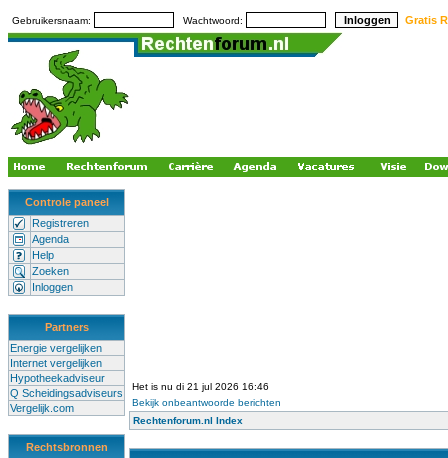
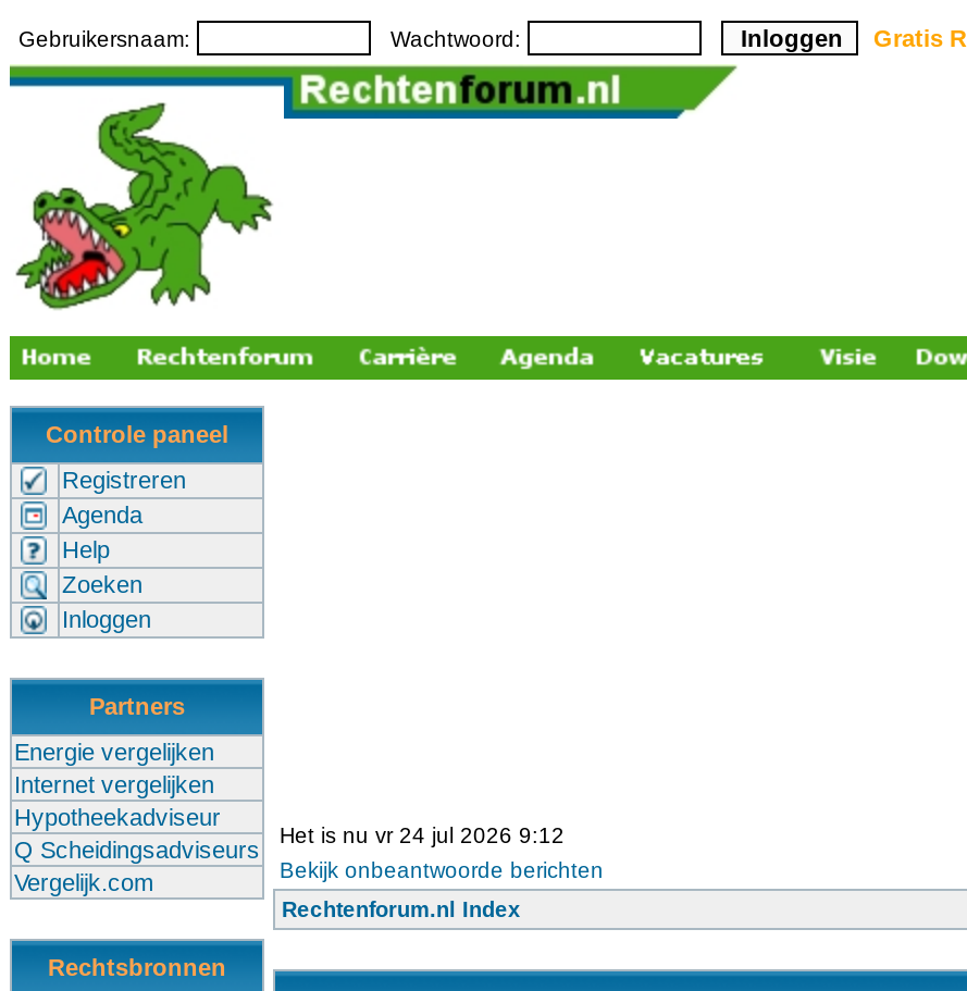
[132,381,269,392] Het is nu di 21 jul 2026 16:46 -> [280,823,565,847] Het is nu vr 24 jul 2026 9:12

